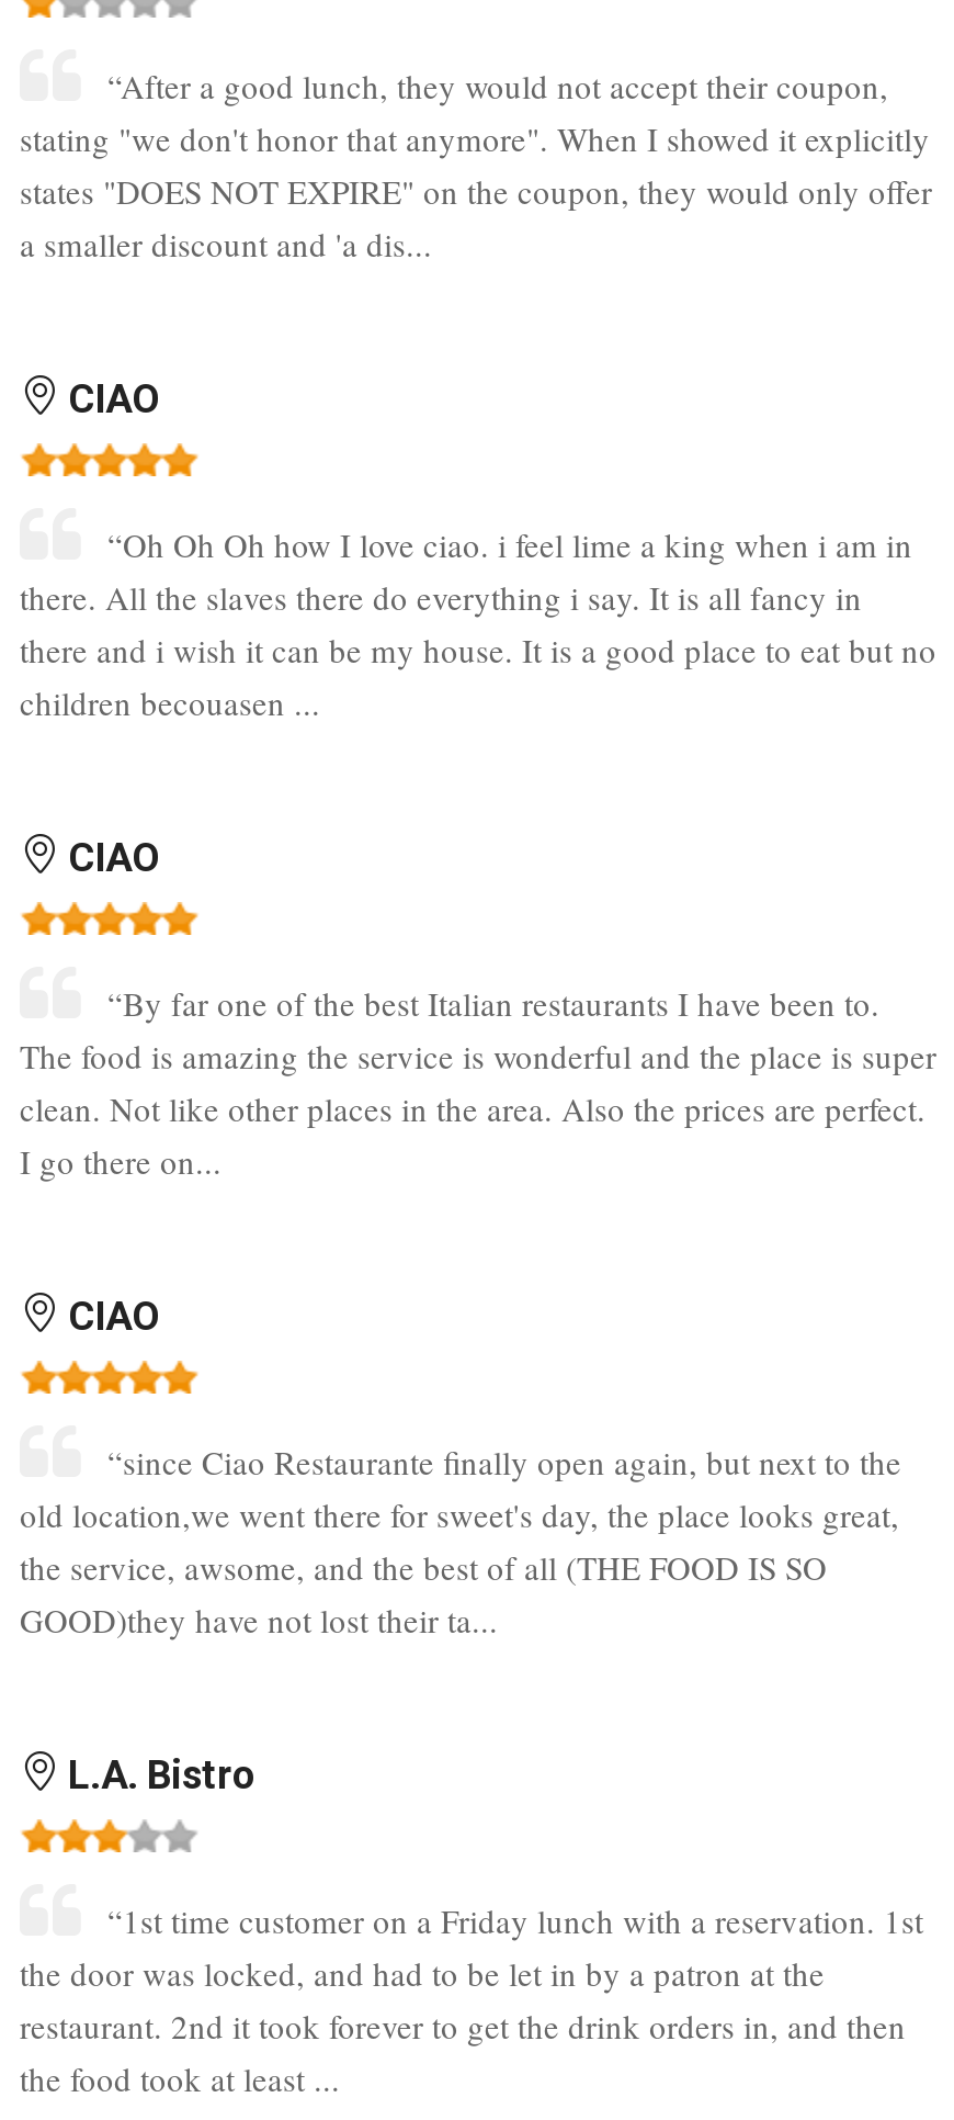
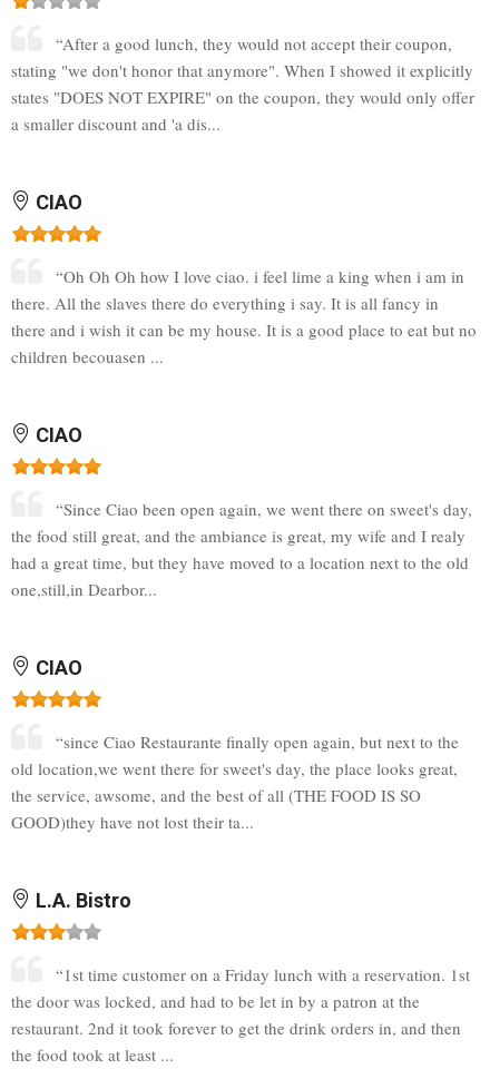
[20,981,936,1183] “By far one of the best Italian restaurants I have been to. | The food is amazing the service is wonderful and the place is super | clean. Not like other places in the area. Also the prices are perfect. | I go there on... -> [11,498,472,600] “Since Ciao been open again, we went there on sweet's day, | the food still great, and the ambiance is great, my wife and I realy | had a great time, but they have moved to a location next to the old | one,still,in Dearbor...

